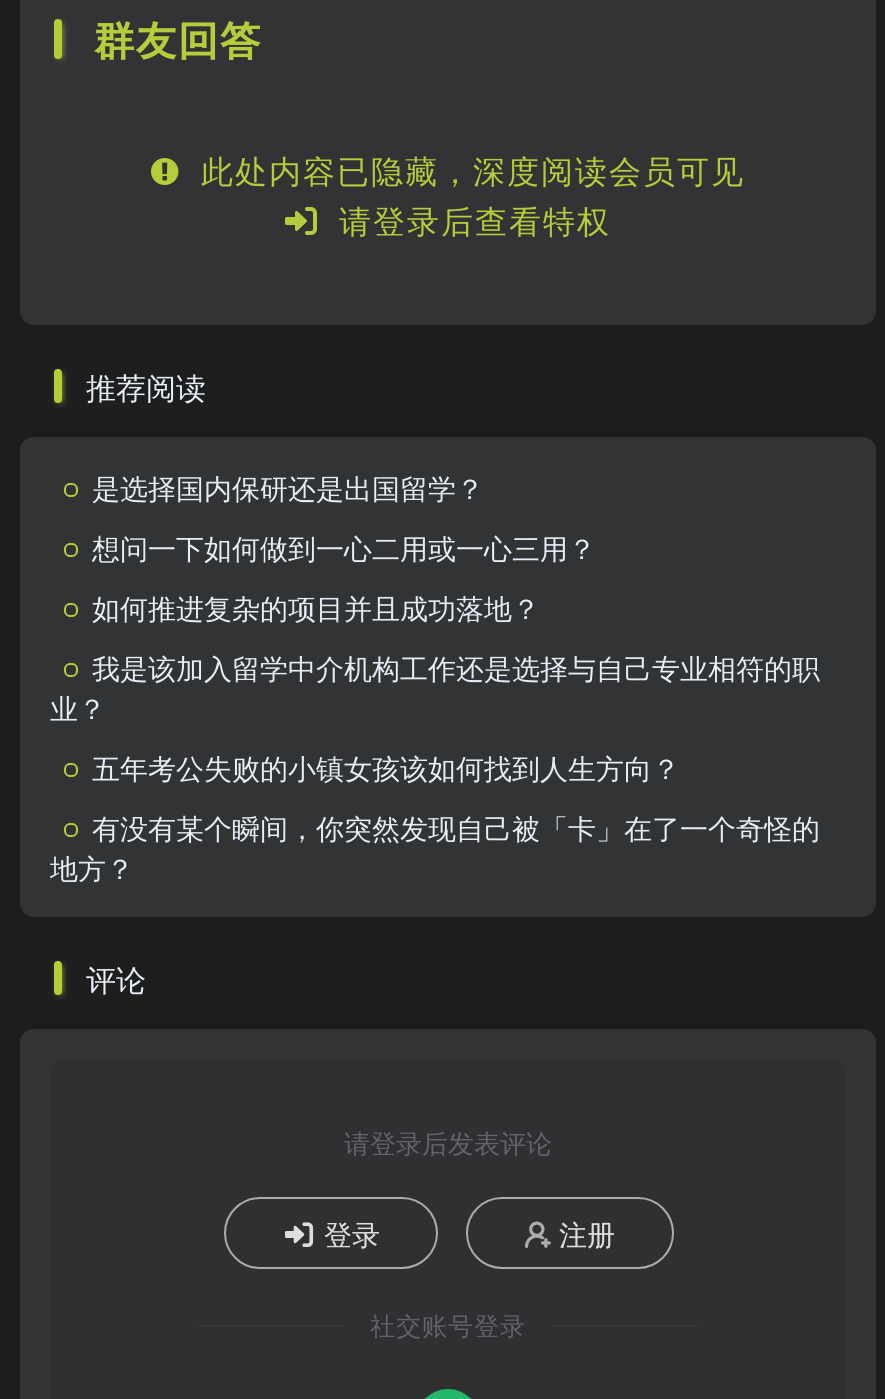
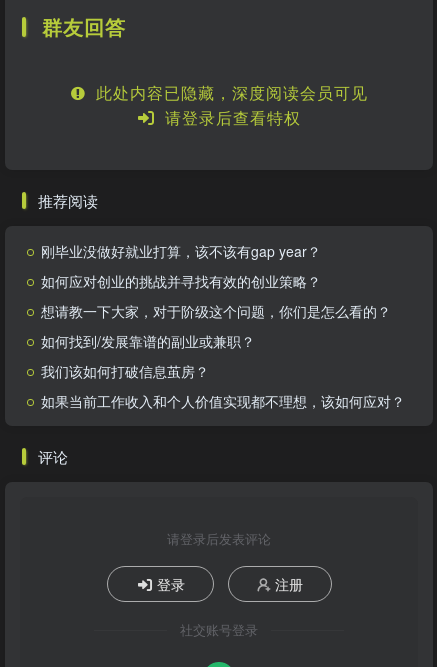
[92,467,484,507] 是选择国内保研还是出国留学？ -> [41,241,321,261] 刚毕业没做好就业打算，该不该有gap year？
[92,527,596,567] 想问一下如何做到一心二用或一心三用？ -> [41,271,321,291] 如何应对创业的挑战并寻找有效的创业策略？
[92,587,540,627] 如何推进复杂的项目并且成功落地？ -> [41,301,391,321] 想请教一下大家，对于阶级这个问题，你们是怎么看的？
[50,647,820,727] 我是该加入留学中介机构工作还是选择与自己专业相符的职 | 业？ -> [41,331,255,351] 如何找到/发展靠谱的副业或兼职？
[92,747,680,787] 五年考公失败的小镇女孩该如何找到人生方向？ -> [41,361,209,381] 我们该如何打破信息茧房？
[50,807,820,887] 有没有某个瞬间，你突然发现自己被「卡」在了一个奇怪的 | 地方？ -> [41,391,405,411] 如果当前工作收入和个人价值实现都不理想，该如何应对？

